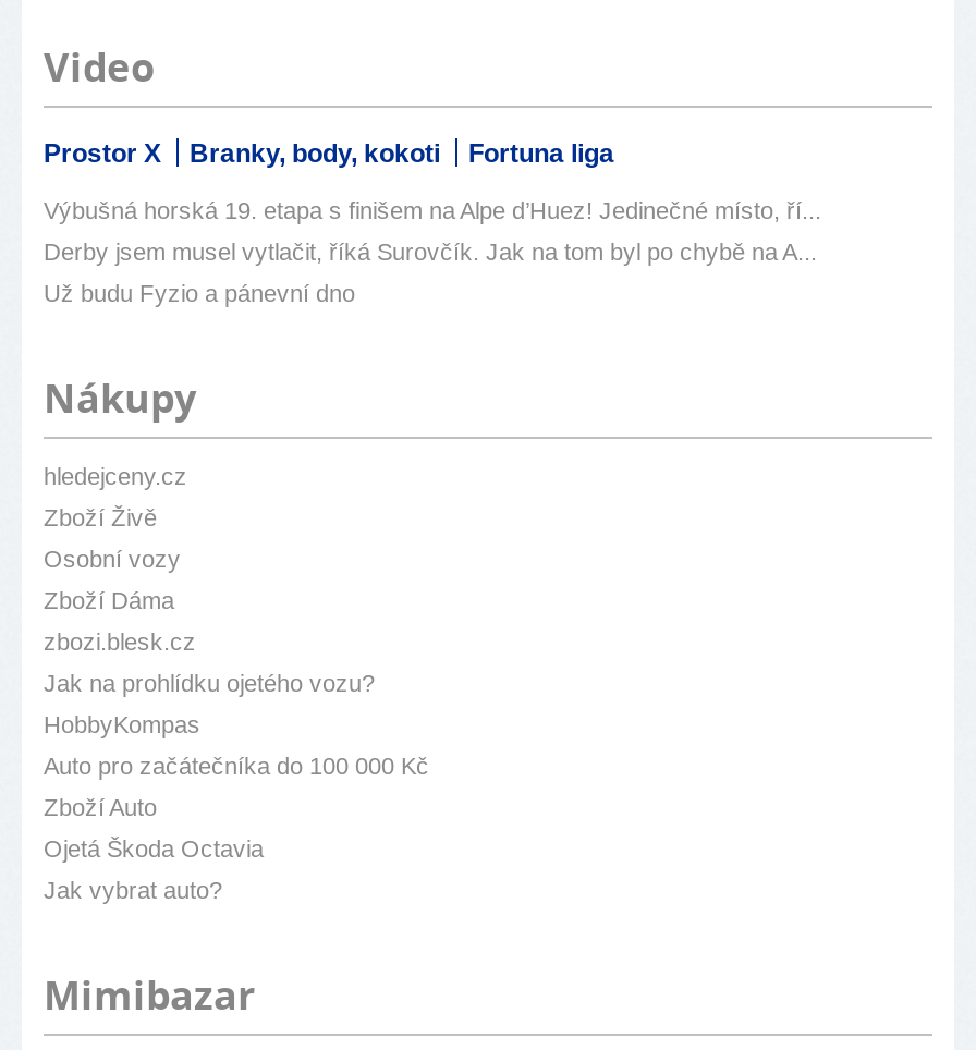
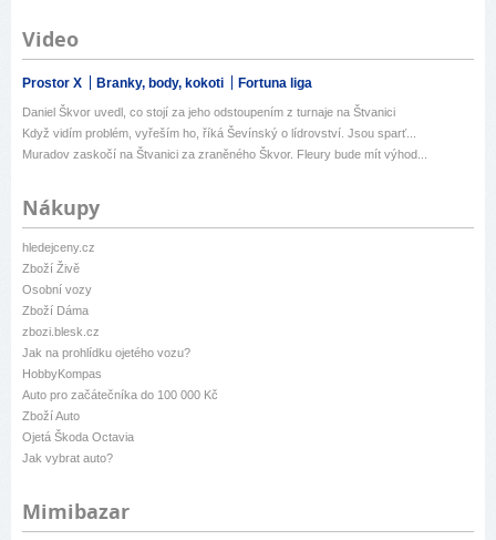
[44,196,821,223] Výbušná horská 19. etapa s finišem na Alpe d’Huez! Jedinečné místo, ří... -> [22,105,395,118] Daniel Škvor uvedl, co stojí za jeho odstoupením z turnaje na Štvanici
[44,238,817,264] Derby jsem musel vytlačit, říká Surovčík. Jak na tom byl po chybě na A... -> [22,126,416,139] Když vidím problém, vyřeším ho, říká Ševínský o lídrovství. Jsou sparť...
[44,279,355,305] Už budu Fyzio a pánevní dno -> [22,147,427,160] Muradov zaskočí na Štvanici za zraněného Škvor. Fleury bude mít výhod...

